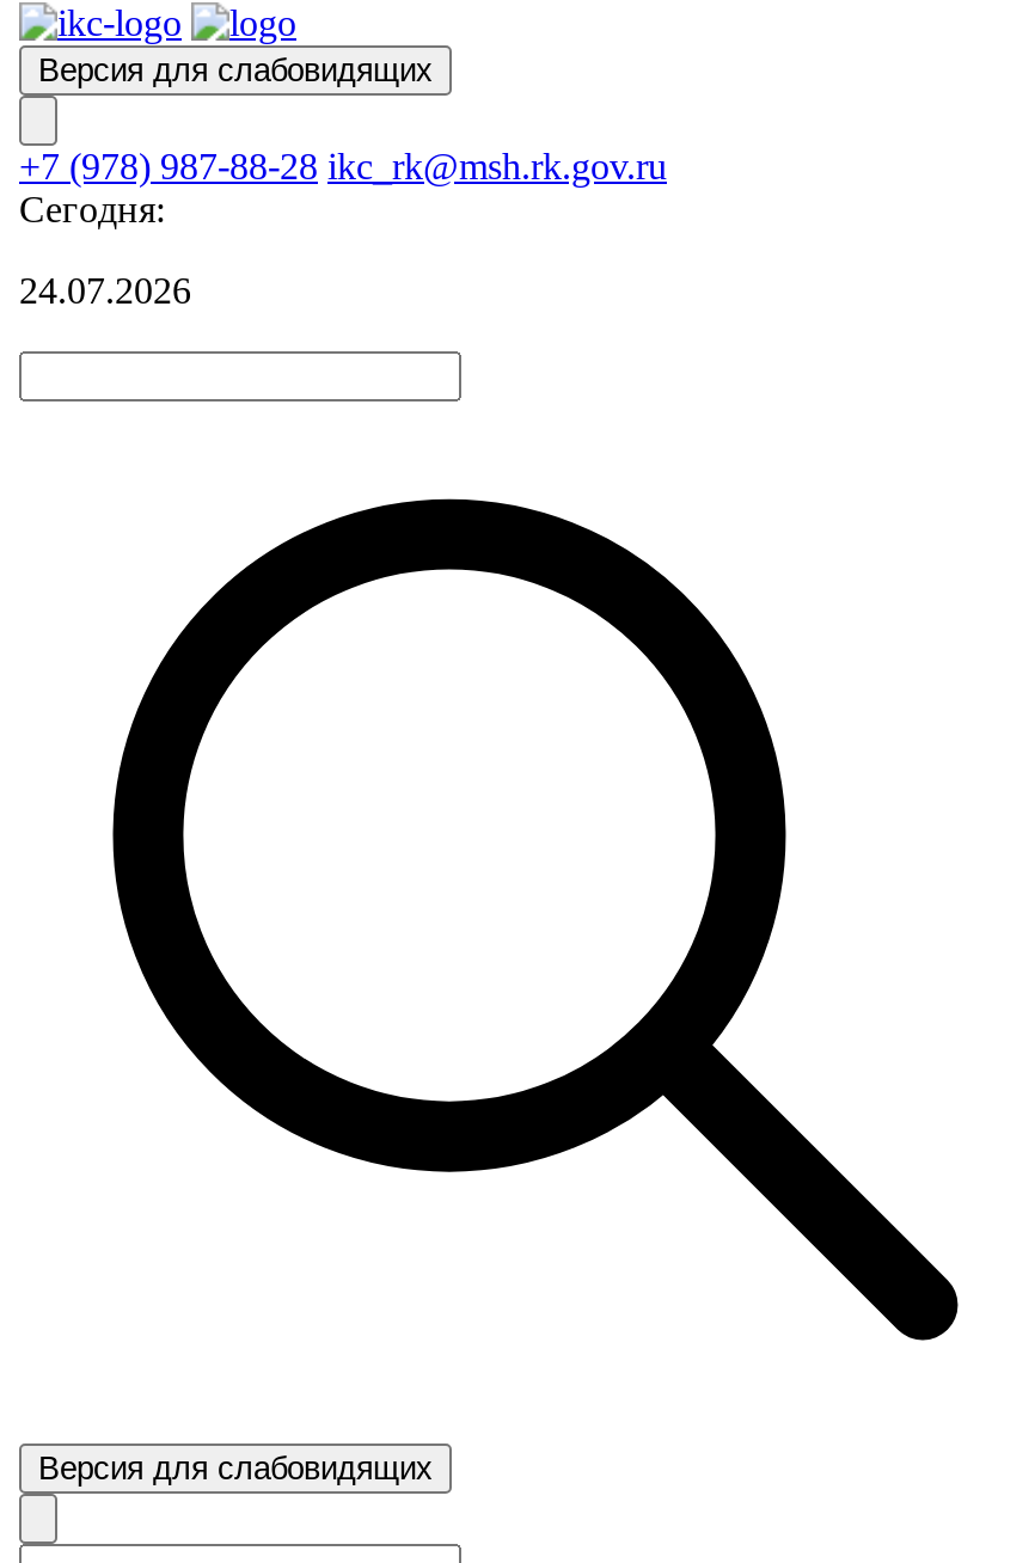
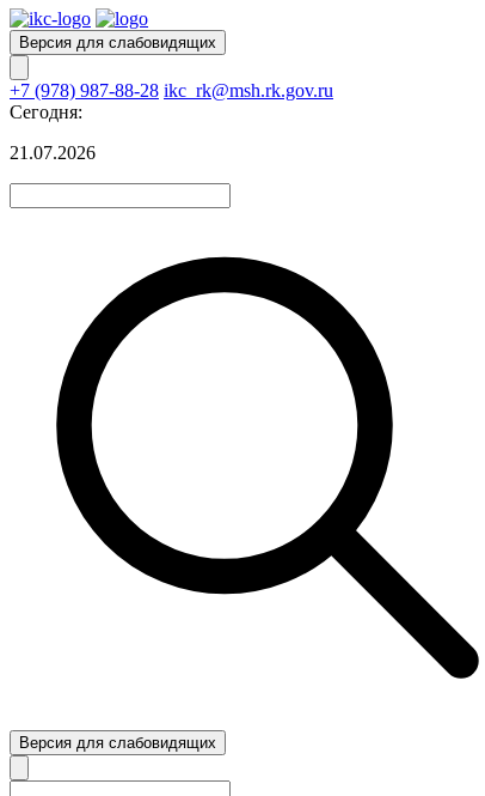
[19,270,191,311] 24.07.2026 -> [10,142,96,163] 21.07.2026

